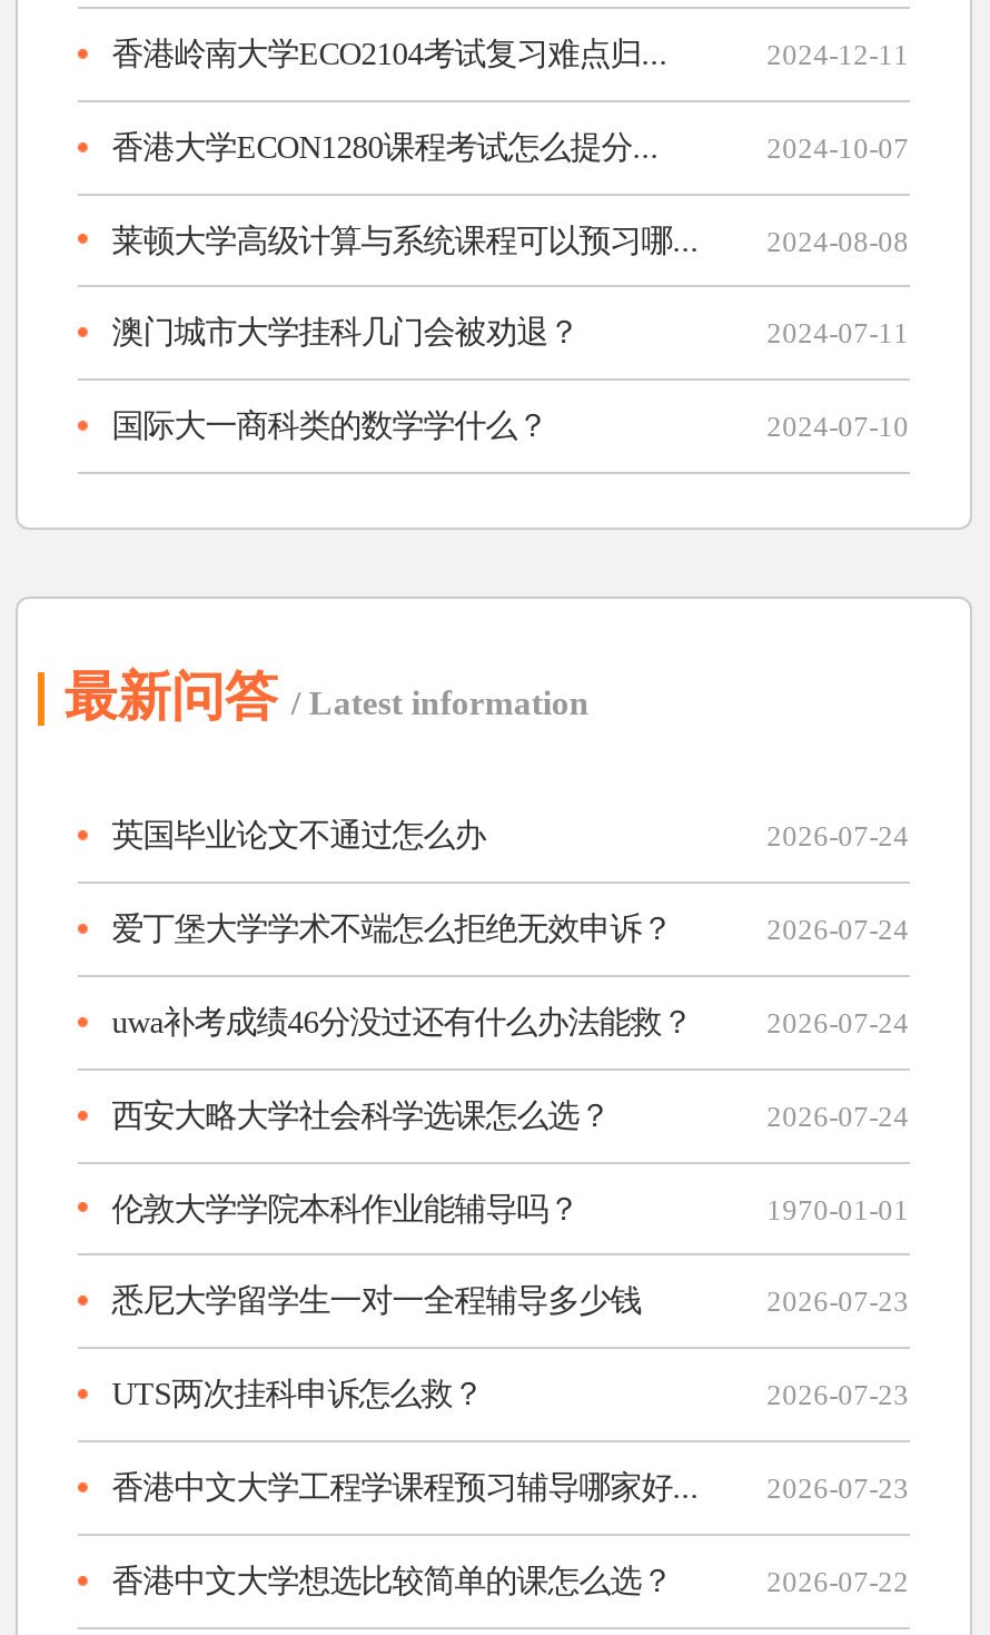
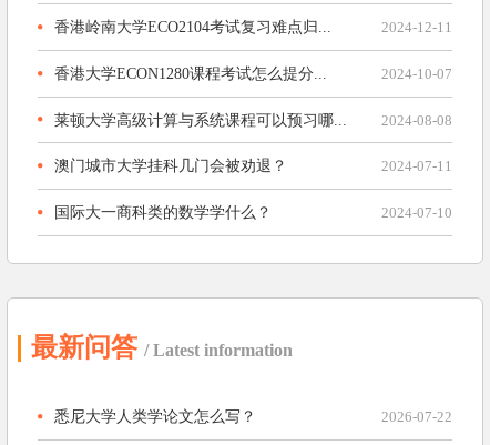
[112,818,909,1598] 英国毕业论文不通过怎么办 | 2026-07-24 | 爱丁堡大学学术不端怎么拒绝无效申诉？ | 2026-07-24 | uwa补考成绩46分没过还有什么办法能救？ | 2026-07-24 | 西安大略大学社会科学选课怎么选？ | 2026-07-24 | 伦敦大学学院本科作业能辅导吗？ | 1970-01-01 | 悉尼大学留学生一对一全程辅导多少钱 | 2026-07-23 | UTS两次挂科申诉怎么救？ | 2026-07-23 | 香港中文大学工程学课程预习辅导哪家好... | 2026-07-23 | 香港中文大学想选比较简单的课怎么选？ -> [55,408,256,425] 悉尼大学人类学论文怎么写？

